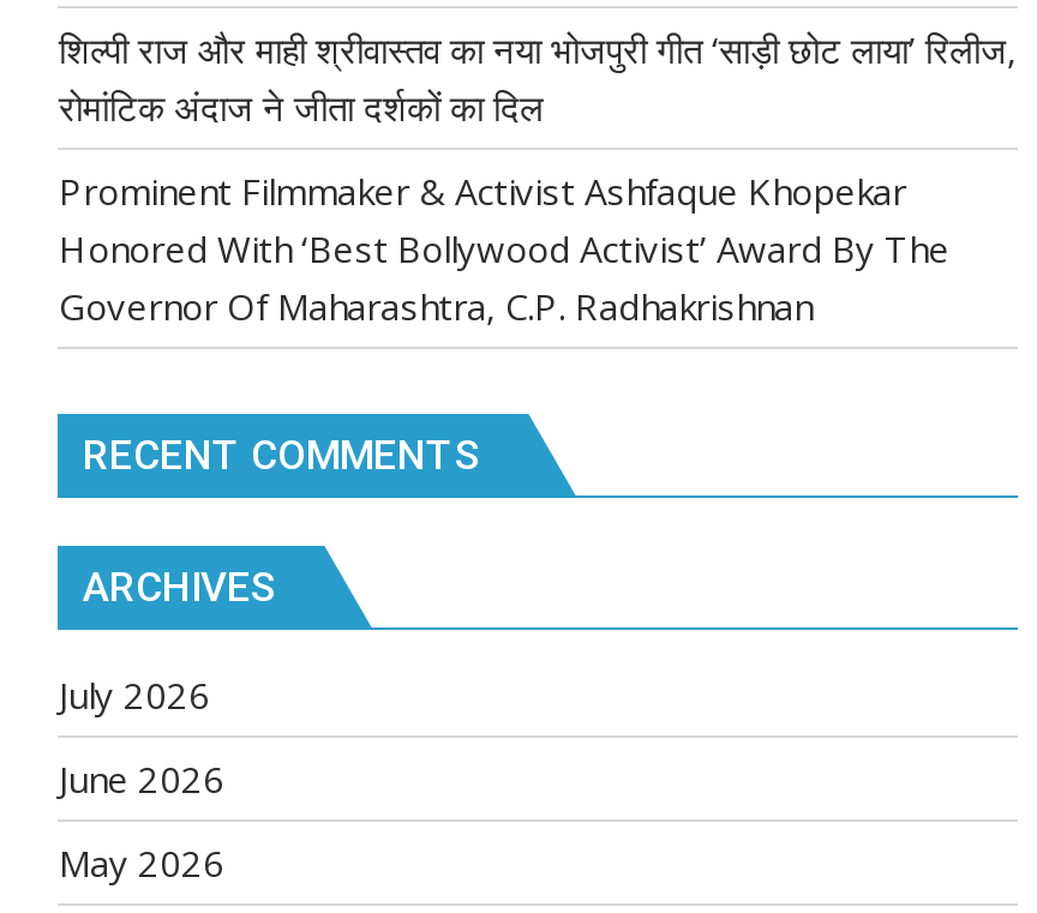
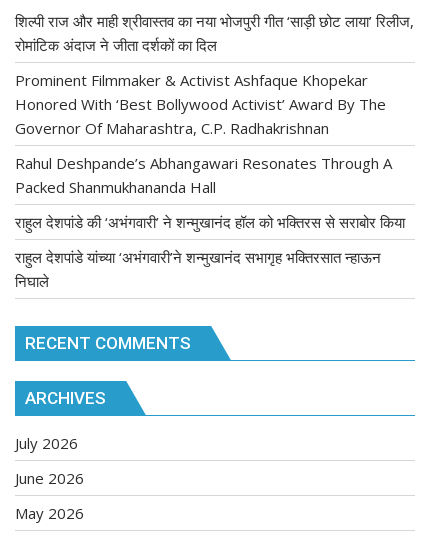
none -> [15,152,405,290] Rahul Deshpande’s Abhangawari Resonates Through A | Packed Shanmukhananda Hall | राहुल देशपांडे की ‘अभंगवारी’ ने शन्मुखानंद हॉल को भक्तिरस से सराबोर किया | राहुल देशपांडे यांच्या ‘अभंगवारी’ने शन्मुखानंद सभागृह भक्तिरसात न्हाऊन | निघाले

